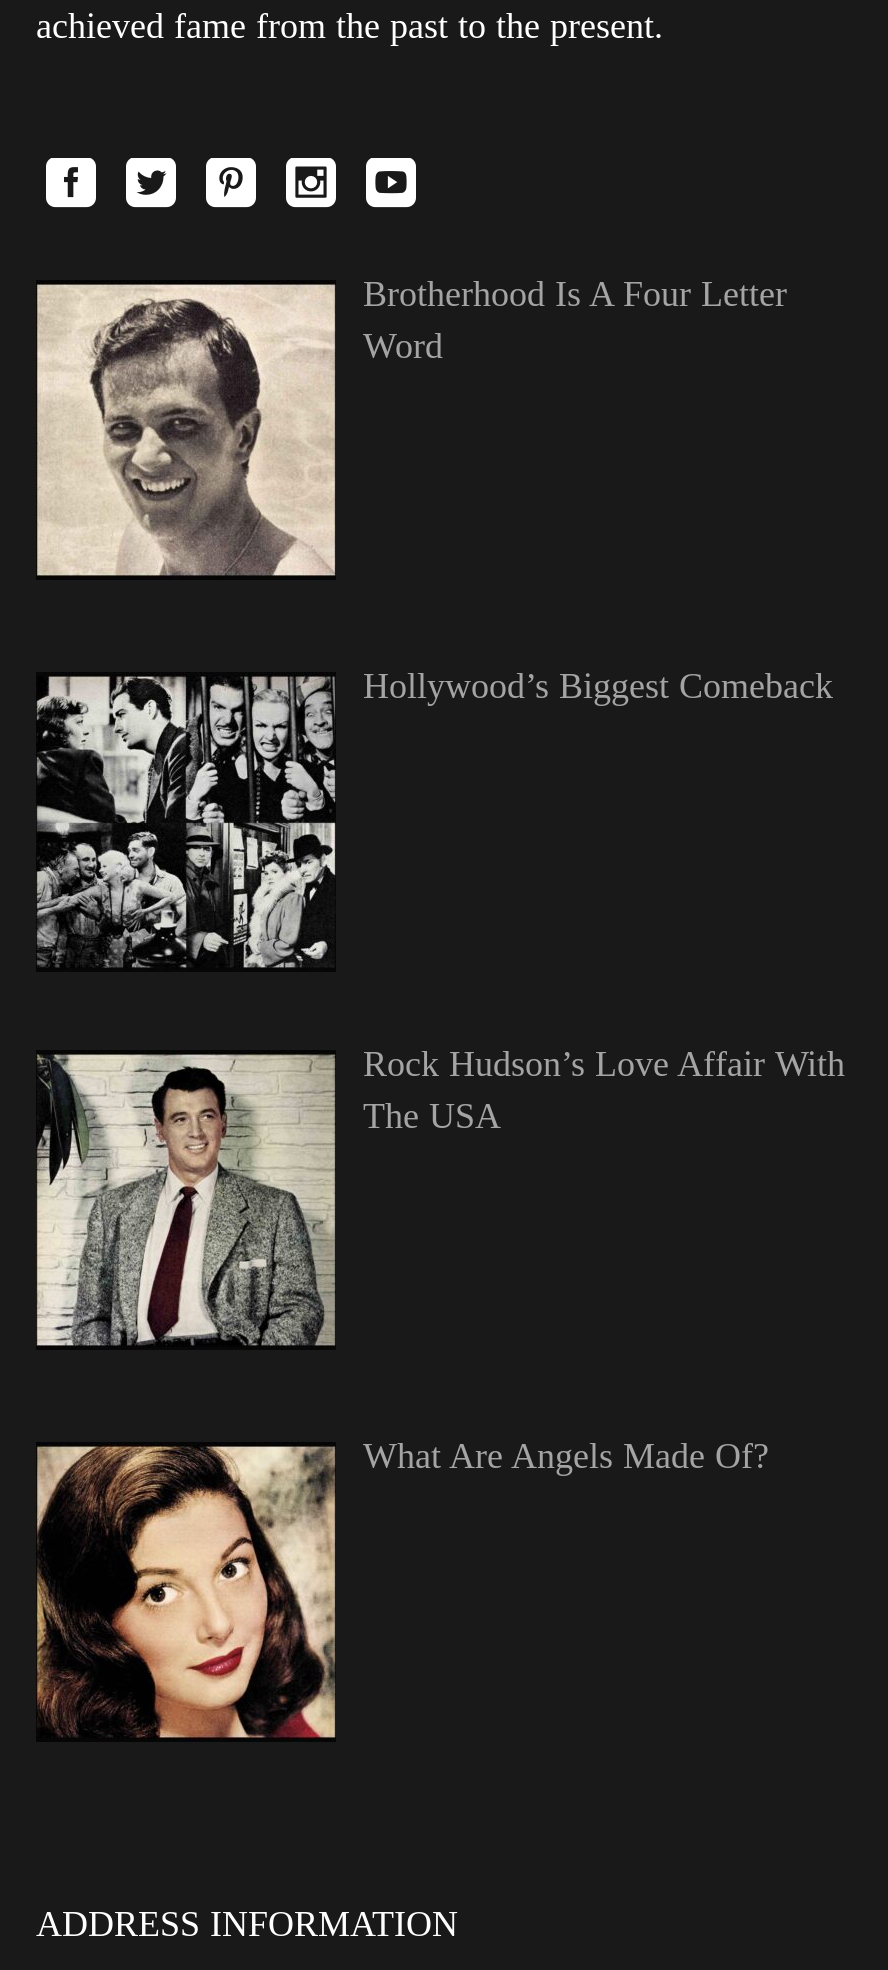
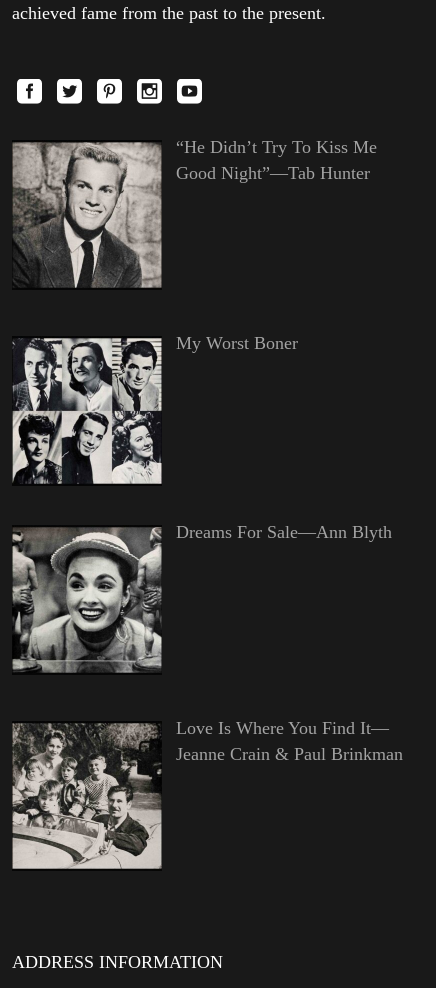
[34,275,787,578] [image] | Brotherhood Is A Four Letter | Word -> [12,137,376,288] [image] | “He Didn’t Try To Kiss Me | Good Night”—Tab Hunter
[34,667,833,968] [image] | Hollywood’s Biggest Comeback -> [11,333,297,485] [image] | My Worst Boner
[34,1044,845,1348] [image] | Rock Hudson’s Love Affair With | The USA -> [11,522,391,673] [image] | Dreams For Sale—Ann Blyth
[36,1436,769,1738] [image] | What Are Angels Made Of? -> [11,718,402,870] [image] | Love Is Where You Find It— | Jeanne Crain & Paul Brinkman

